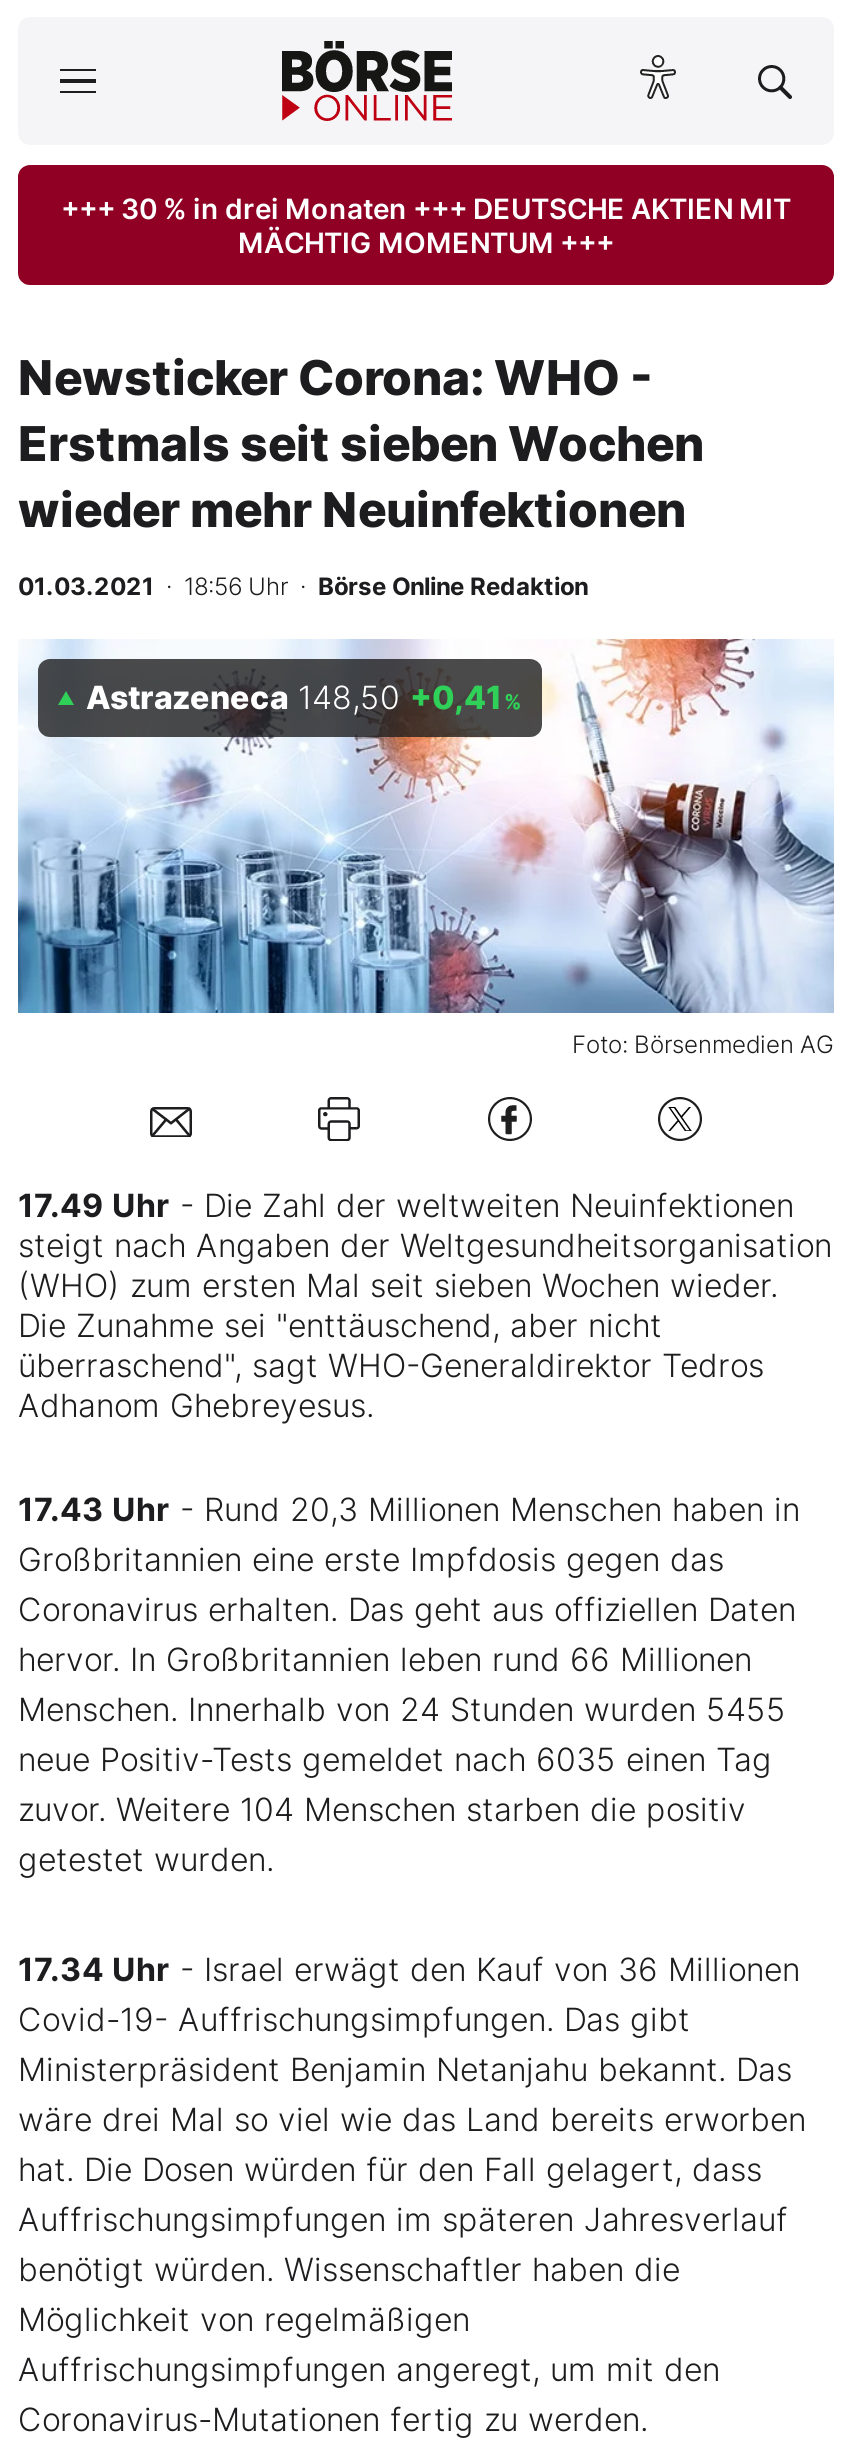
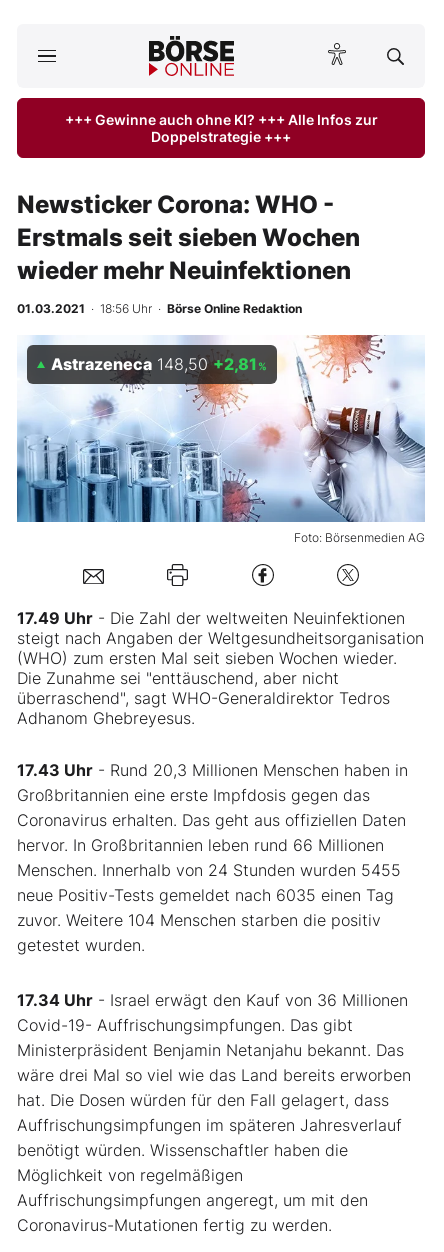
[61,191,791,259] +++ 30 % in drei Monaten +++ DEUTSCHE AKTIEN MIT | MÄCHTIG MOMENTUM +++ -> [64,111,377,145] +++ Gewinne auch ohne KI? +++ Alle Infos zur | Doppelstrategie +++
[86,677,522,717] Astrazeneca 148,50 +0,41% -> [51,354,267,374] Astrazeneca 148,50 +2,81%

